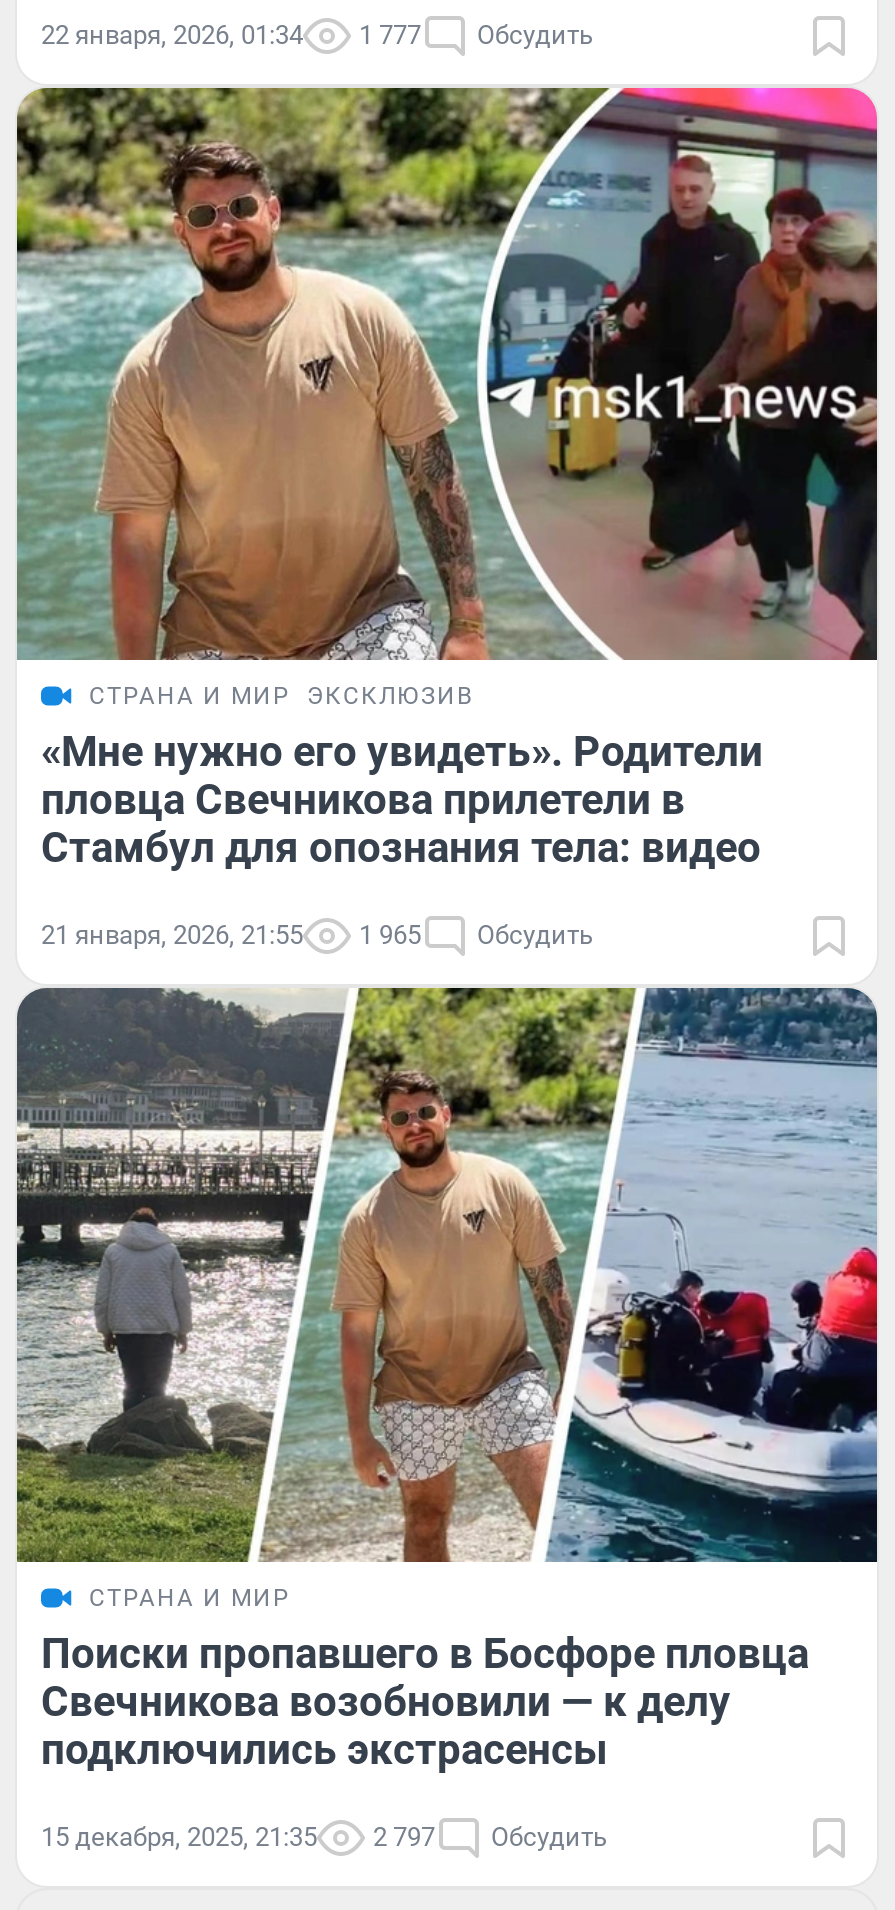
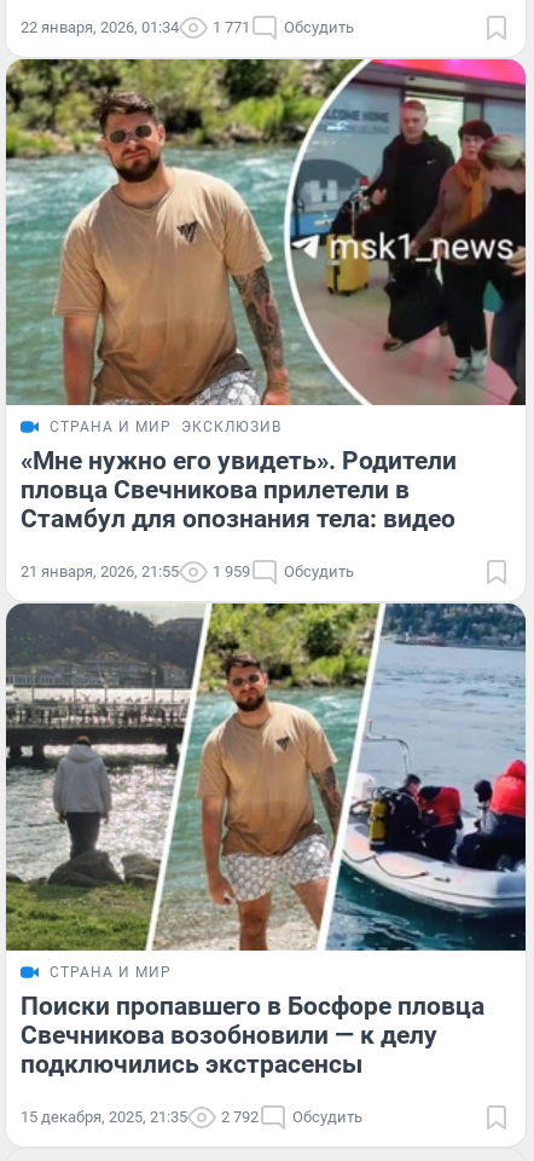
[41,19,593,49] 22 января, 2026, 01:34 1 777 Обсудить -> [21,18,354,36] 22 января, 2026, 01:34 1 771 Обсудить
[41,921,593,951] 21 января, 2026, 21:55 1 965 Обсудить -> [21,563,354,581] 21 января, 2026, 21:55 1 959 Обсудить
[41,1822,607,1852] 15 декабря, 2025, 21:35 2 797 Обсудить -> [21,1108,362,1126] 15 декабря, 2025, 21:35 2 792 Обсудить

